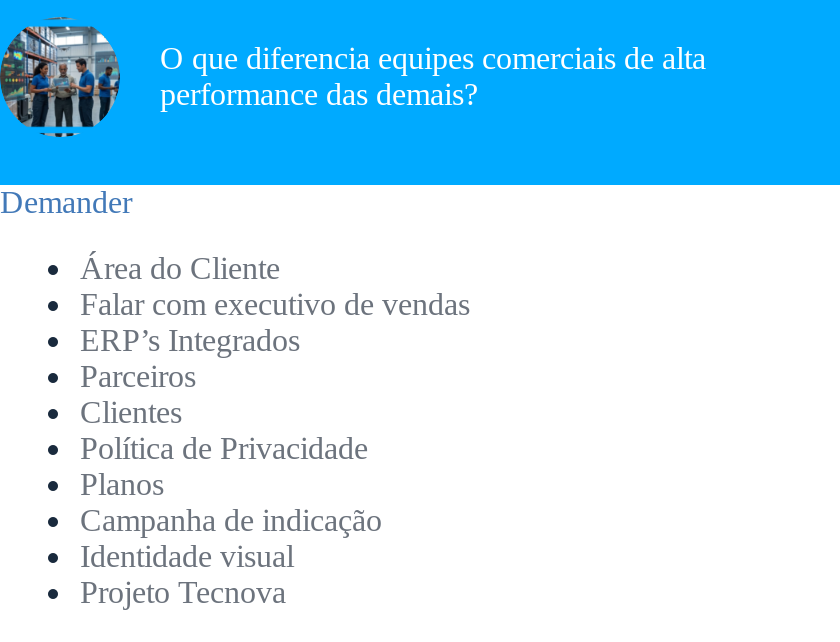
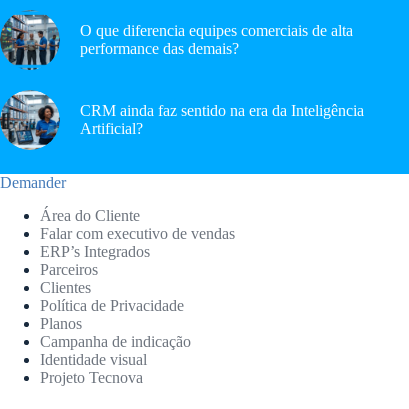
none -> [3,90,364,151] [image] | CRM ainda faz sentido na era da Inteligência | Artificial?

